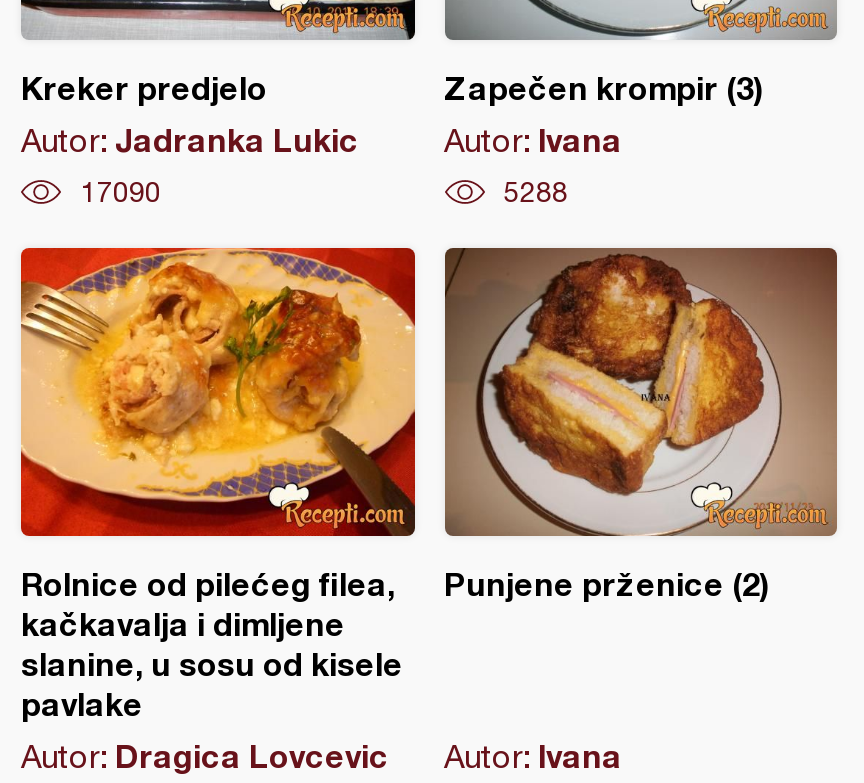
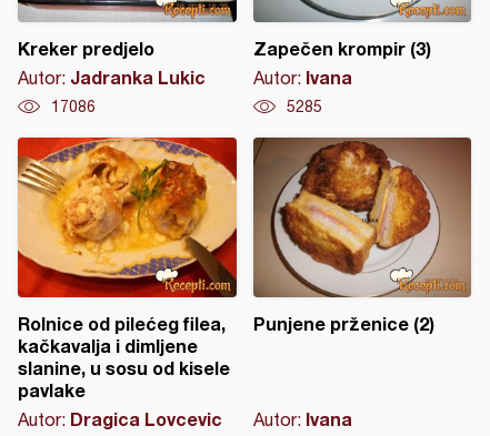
[81,175,161,207] 17090 -> [51,97,96,115] 17086
[504,175,568,207] 5288 -> [286,97,322,115] 5285

